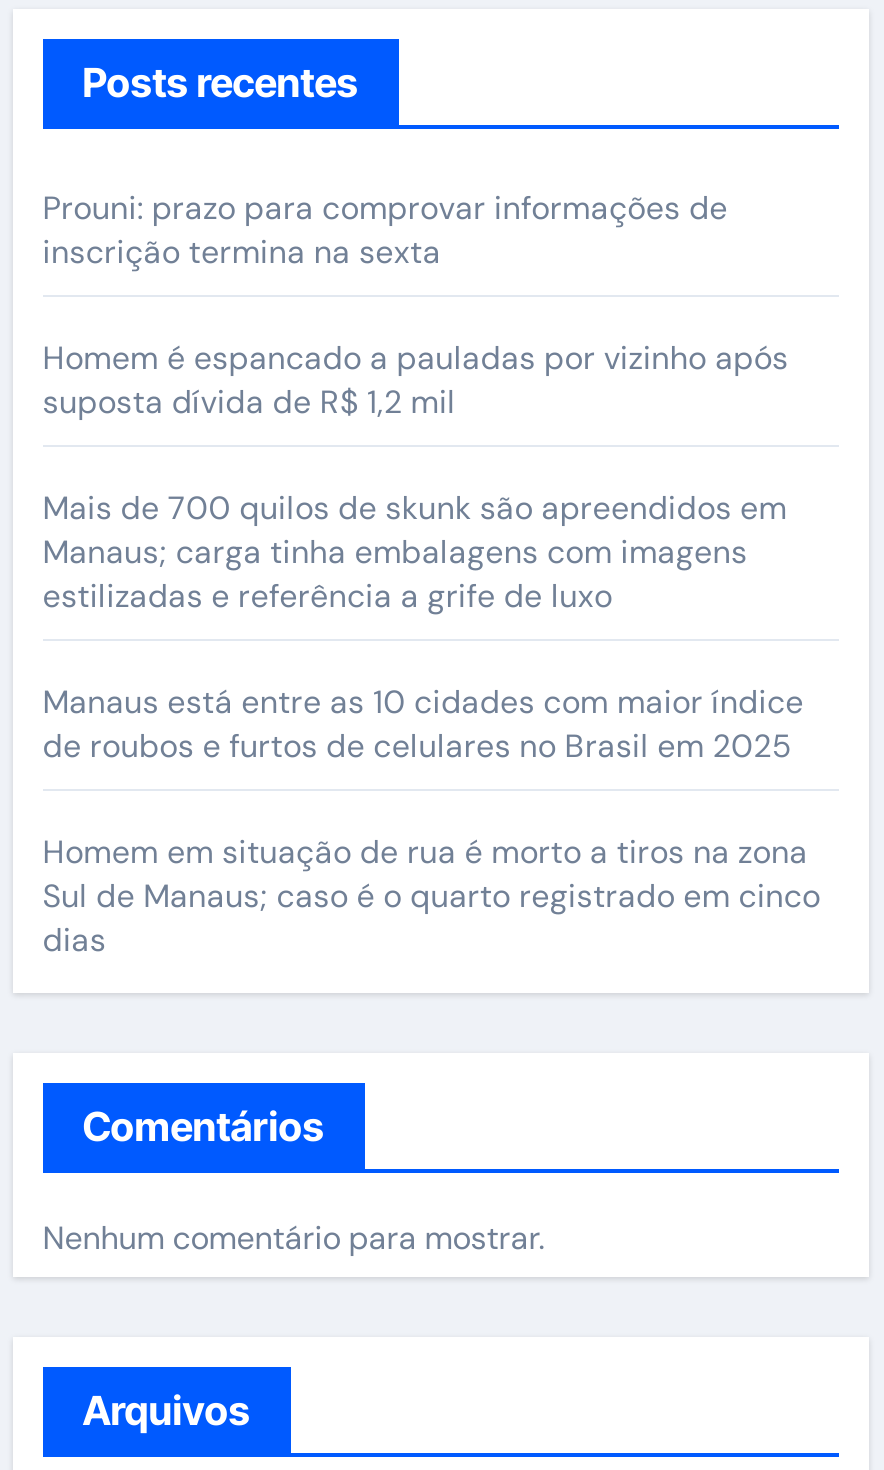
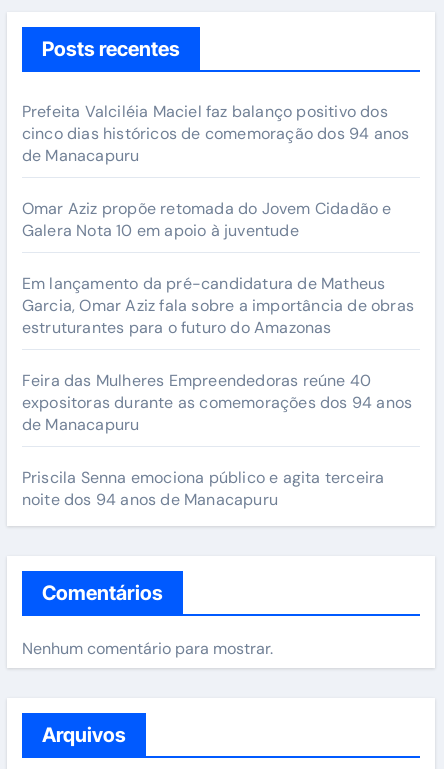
[43,187,728,273] Prouni: prazo para comprovar informações de | inscrição termina na sexta -> [22,101,409,166] Prefeita Valciléia Maciel faz balanço positivo dos | cinco dias históricos de comemoração dos 94 anos | de Manacapuru
[43,337,789,423] Homem é espancado a pauladas por vizinho após | suposta dívida de R$ 1,2 mil -> [22,198,392,241] Omar Aziz propõe retomada do Jovem Cidadão e | Galera Nota 10 em apoio à juventude
[43,487,787,617] Mais de 700 quilos de skunk são apreendidos em | Manaus; carga tinha embalagens com imagens | estilizadas e referência a grife de luxo -> [22,273,414,338] Em lançamento da pré-candidatura de Matheus | Garcia, Omar Aziz fala sobre a importância de obras | estruturantes para o futuro do Amazonas
[43,681,804,767] Manaus está entre as 10 cidades com maior índice | de roubos e furtos de celulares no Brasil em 2025 -> [22,370,412,435] Feira das Mulheres Empreendedoras reúne 40 | expositoras durante as comemorações dos 94 anos | de Manacapuru
[43,831,821,961] Homem em situação de rua é morto a tiros na zona | Sul de Manaus; caso é o quarto registrado em cinco | dias -> [22,467,384,510] Priscila Senna emociona público e agita terceira | noite dos 94 anos de Manacapuru

